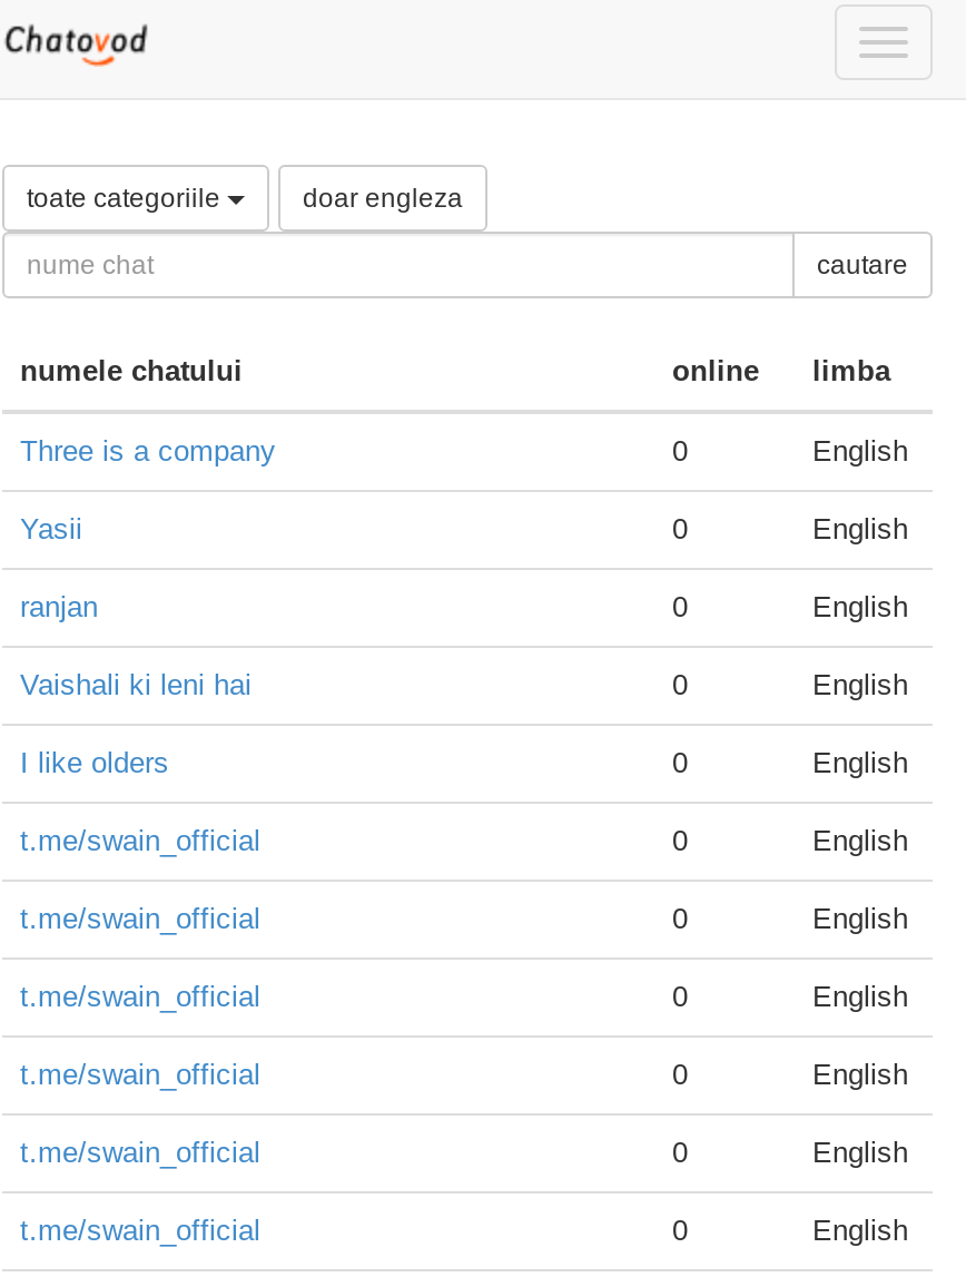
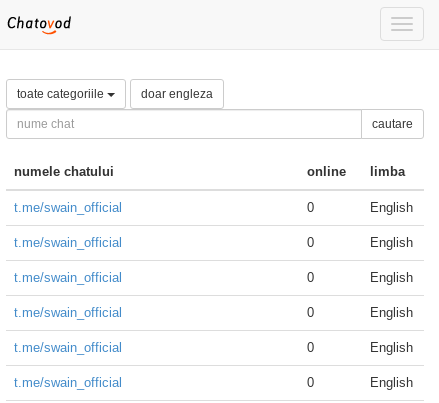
[20,434,908,779] Three is a company | 0 | English | Yasii | 0 | English | ranjan | 0 | English | Vaishali ki leni hai | 0 | English | I like olders | 0 | English -> none

